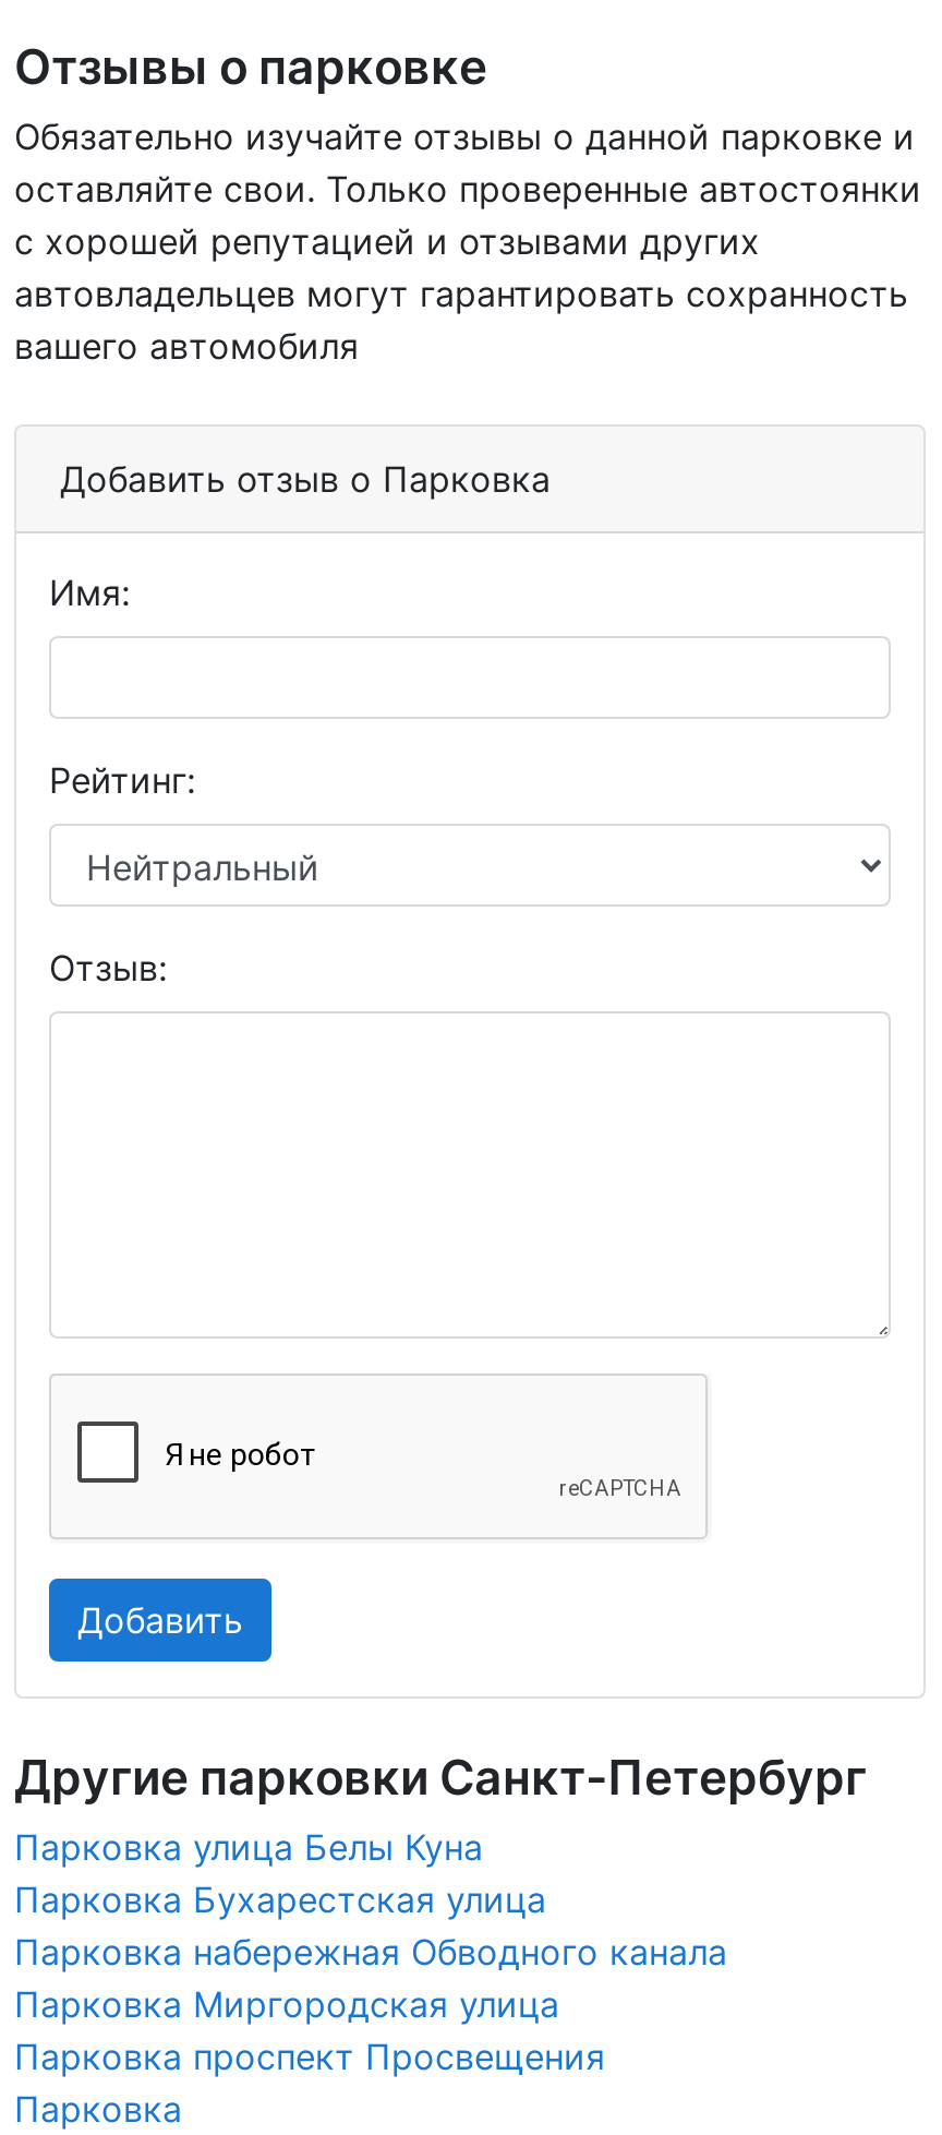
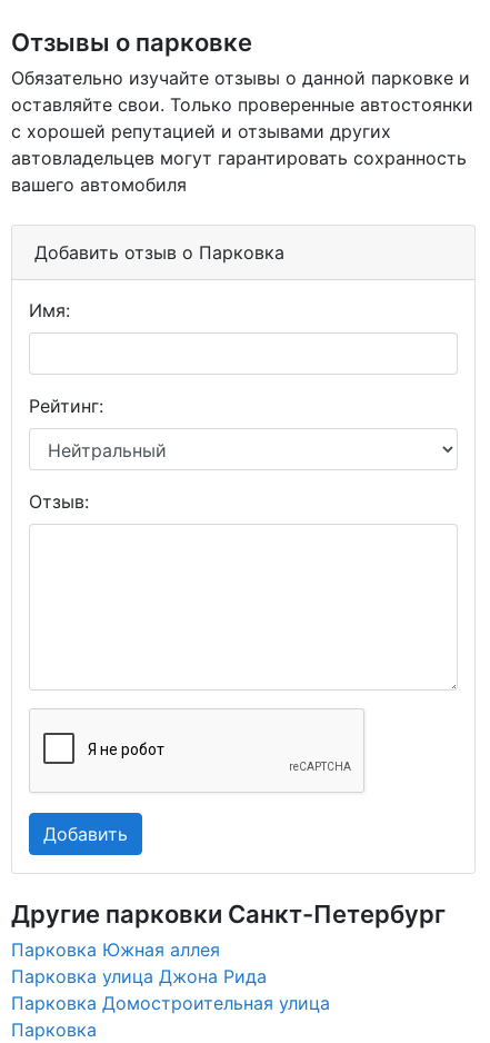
[14,1825,727,2078] Парковка улица Белы Куна | Парковка Бухарестская улица | Парковка набережная Обводного канала | Парковка Миргородская улица | Парковка проспект Просвещения -> [11,938,330,1014] Парковка Южная аллея | Парковка улица Джона Рида | Парковка Домостроительная улица

